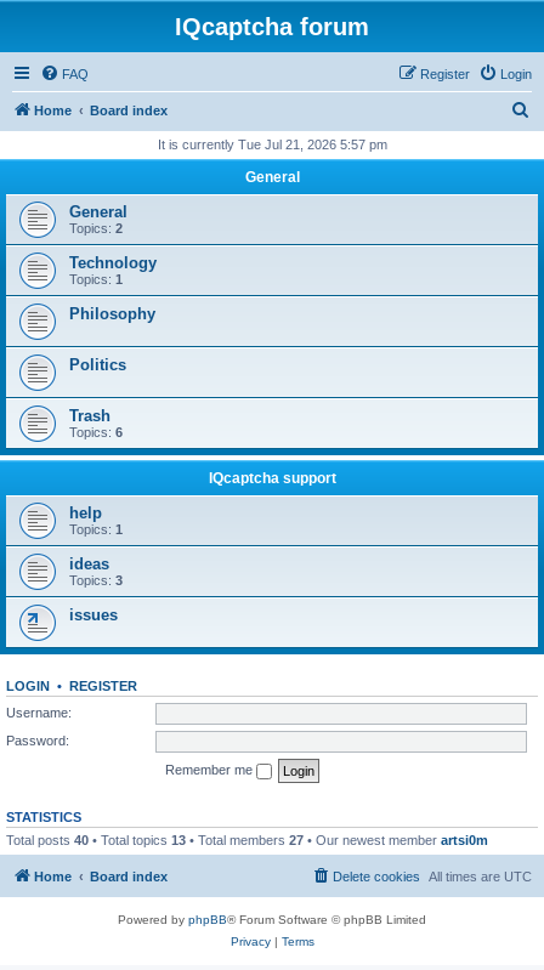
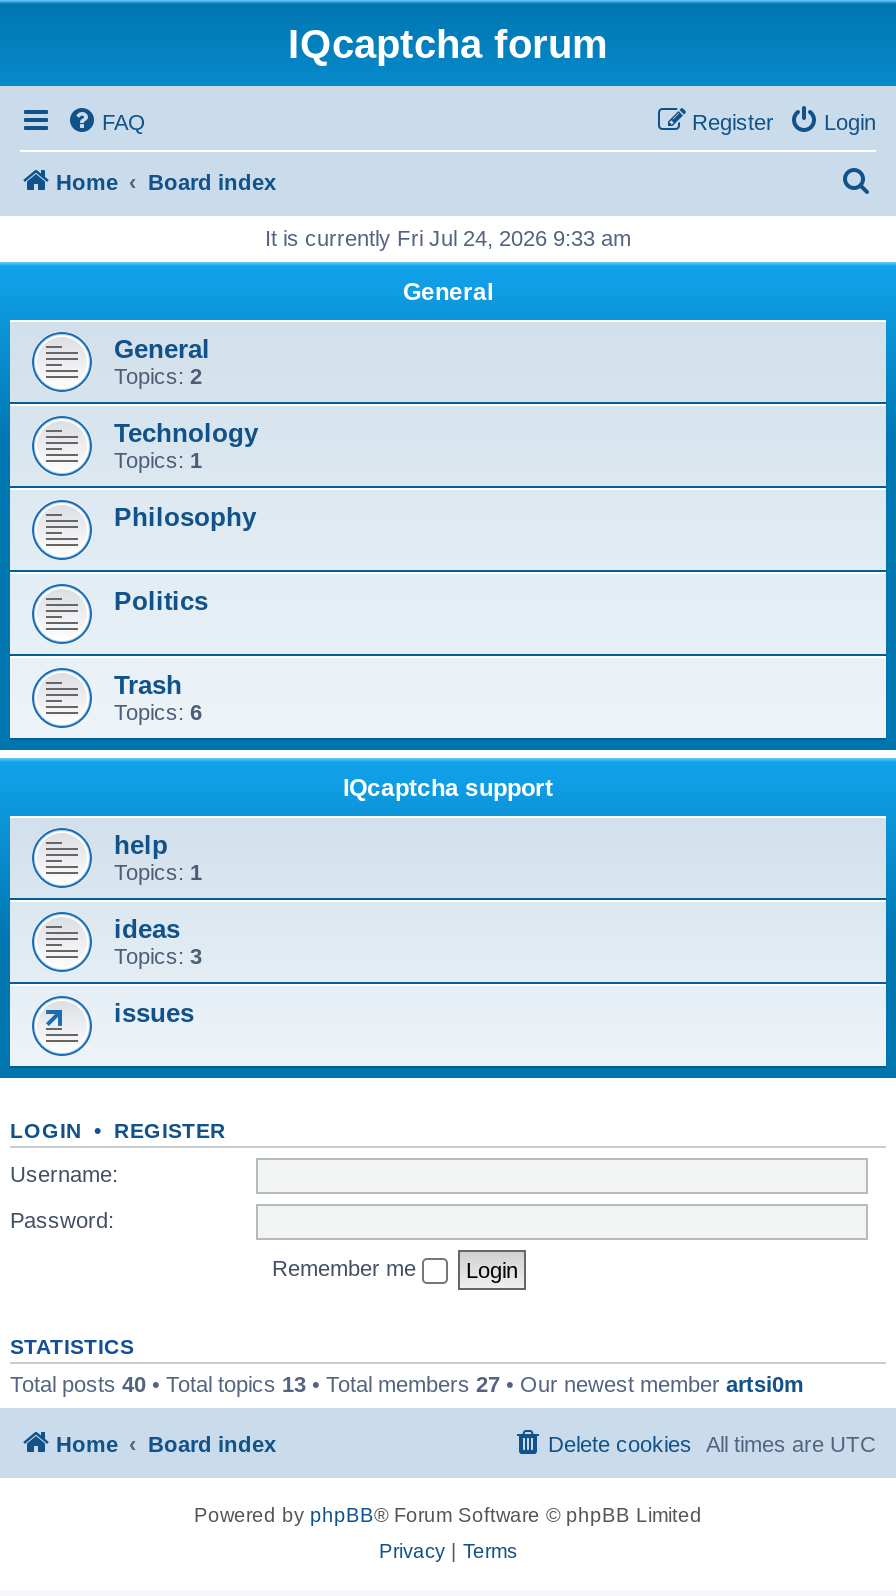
[157,137,387,152] It is currently Tue Jul 21, 2026 5:57 pm -> [265,226,631,250] It is currently Fri Jul 24, 2026 9:33 am

